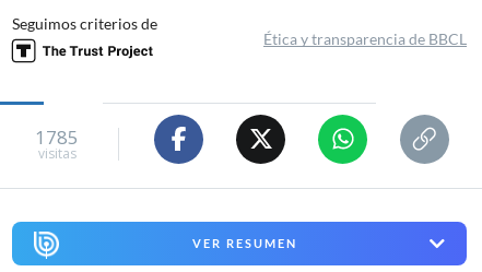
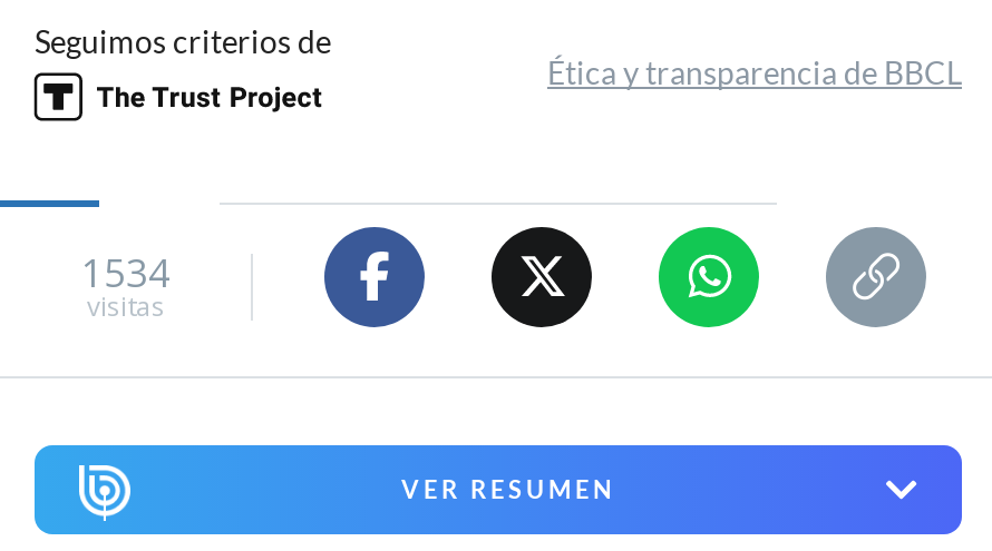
[35,125,79,150] 1785 -> [81,247,171,299] 1534

